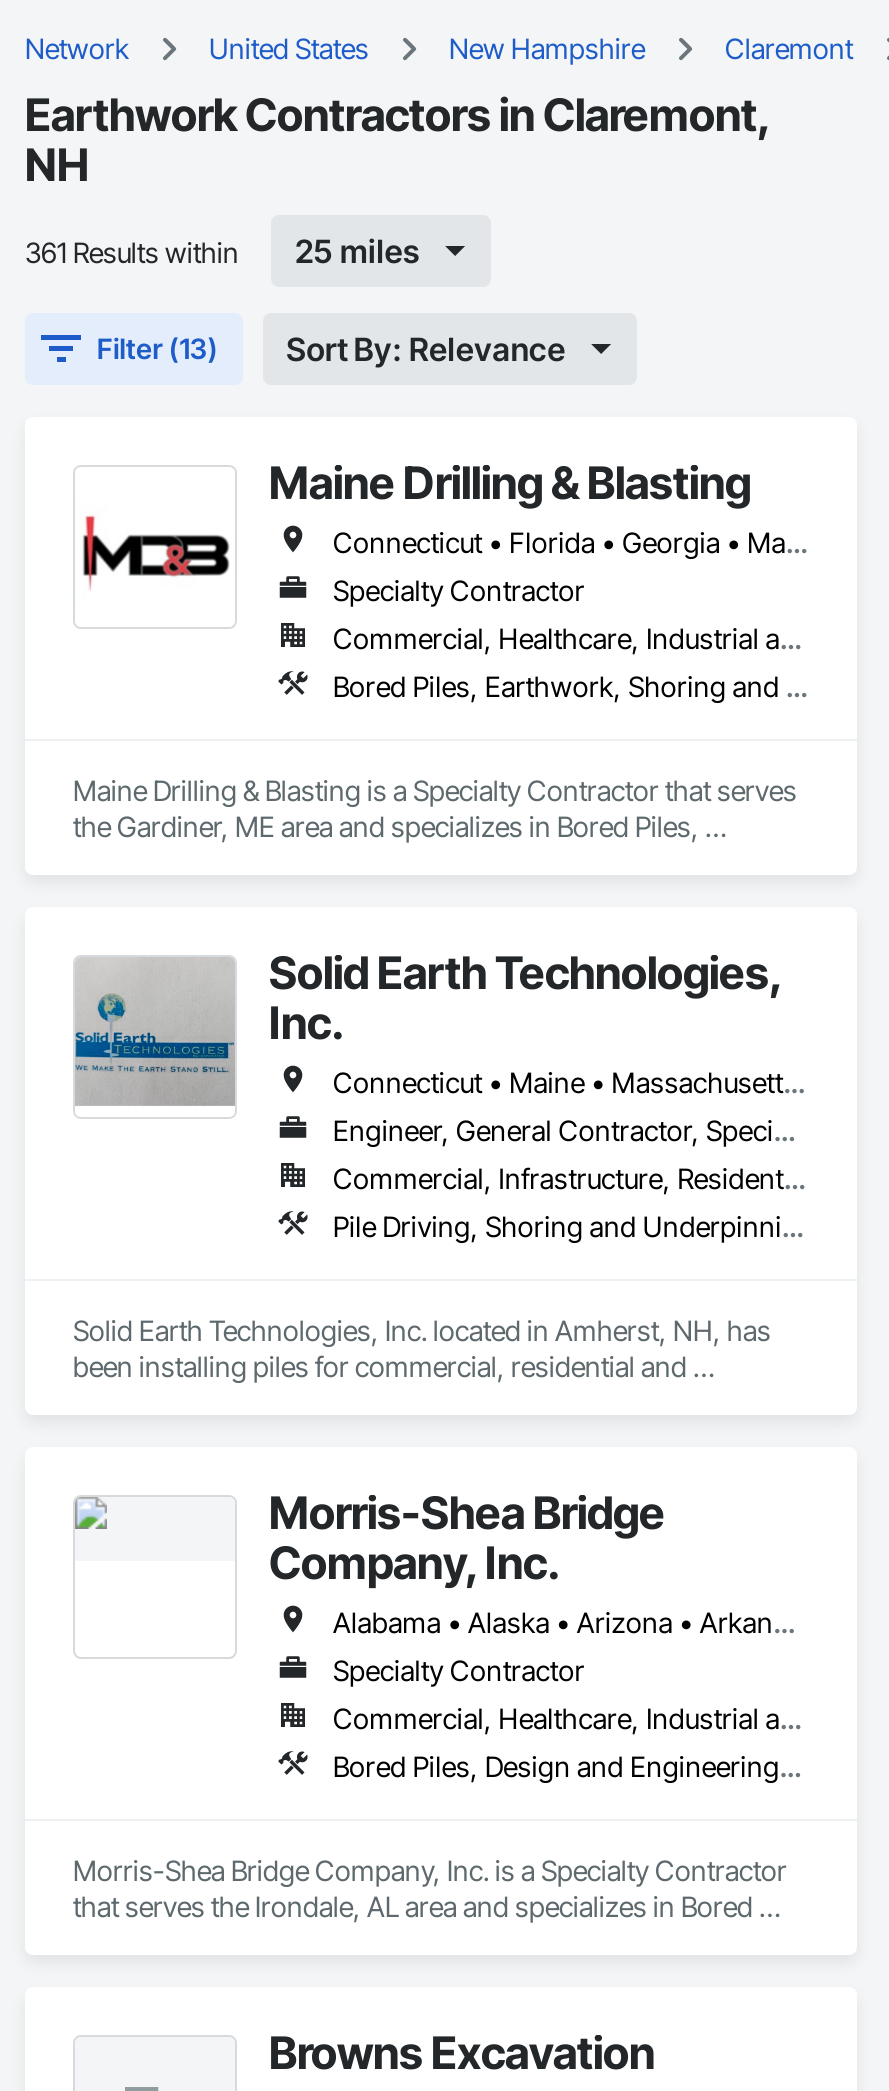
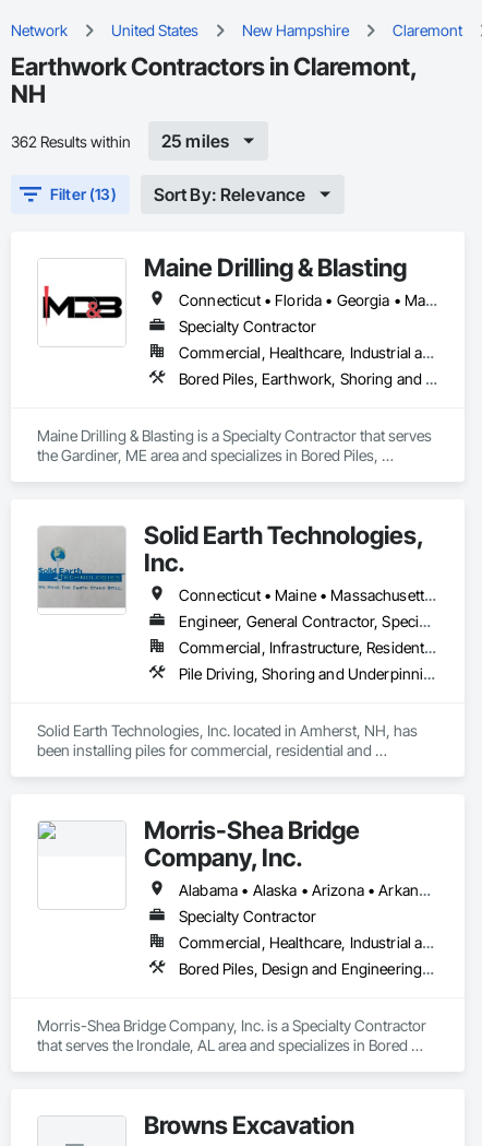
[25,234,239,268] 361 Results within -> [11,132,131,150] 362 Results within

